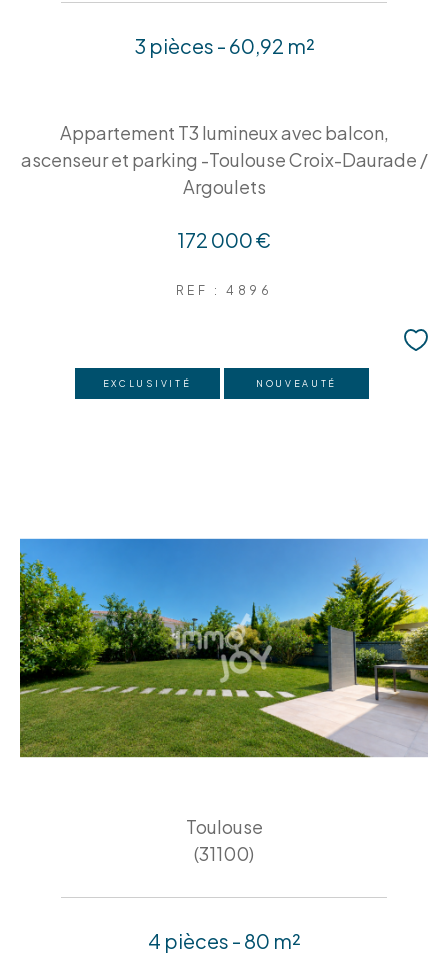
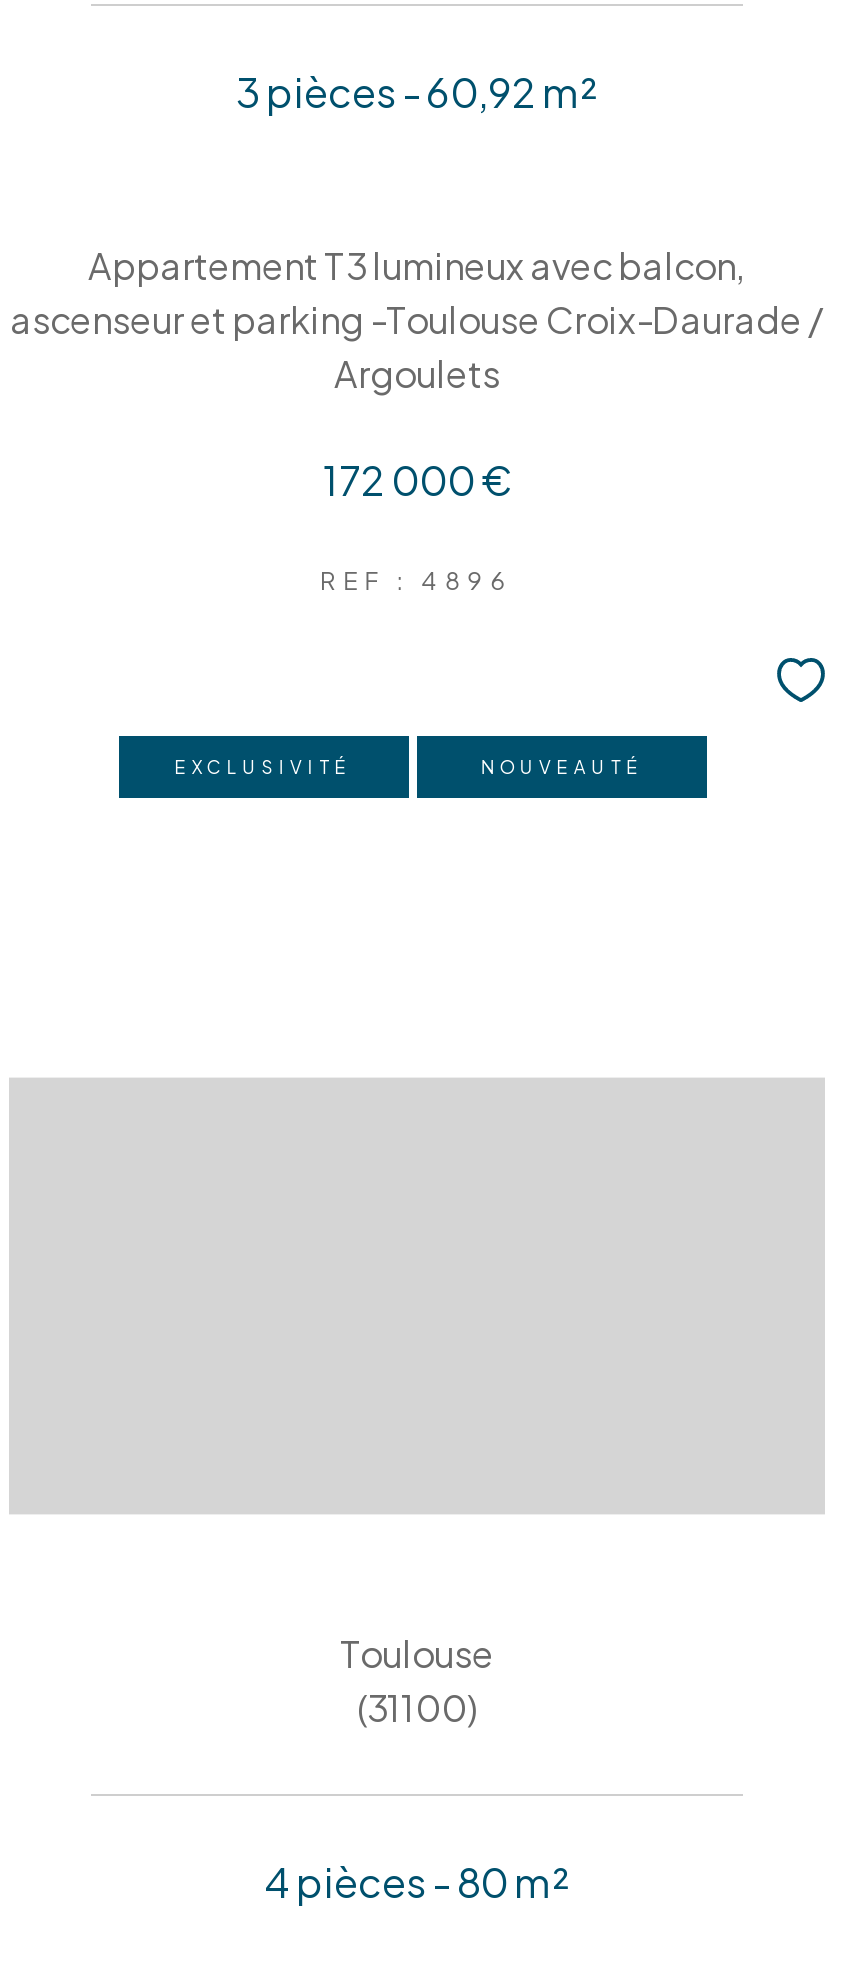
[19,538,429,758] [image] -> none

